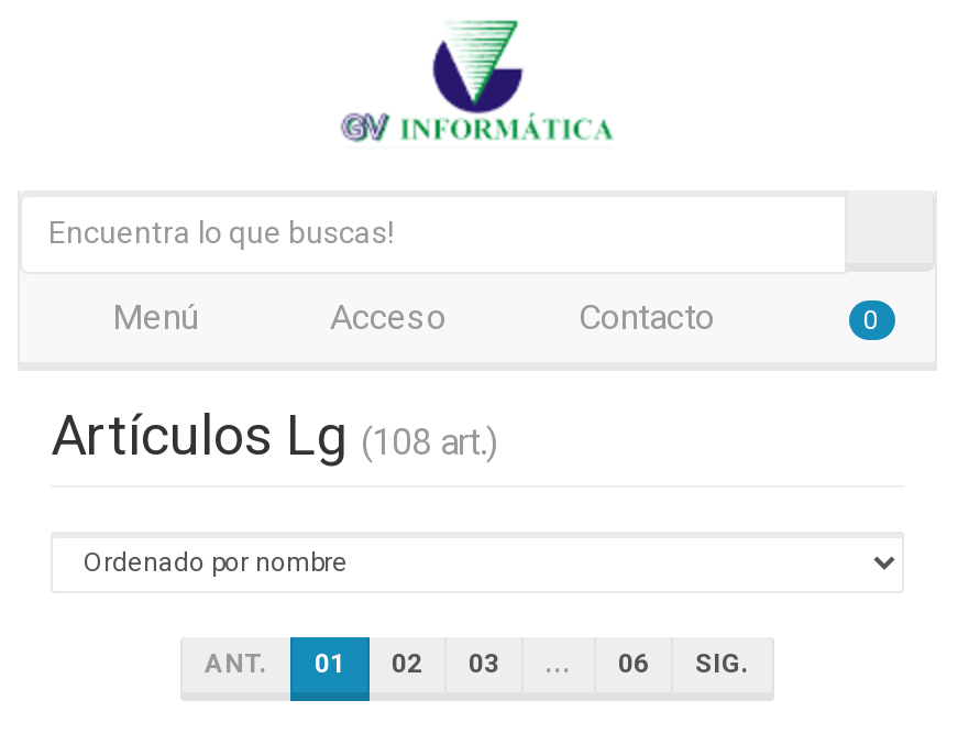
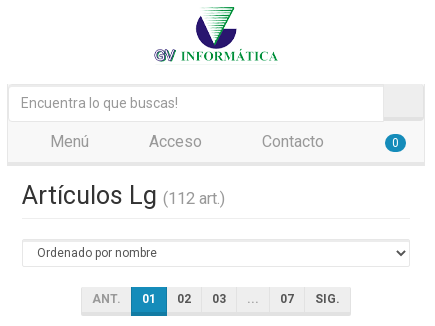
[51,404,497,468] Artículos Lg (108 art.) -> [22,181,225,210] Artículos Lg (112 art.)
[618,648,649,679] 06 -> [280,292,294,306] 07

